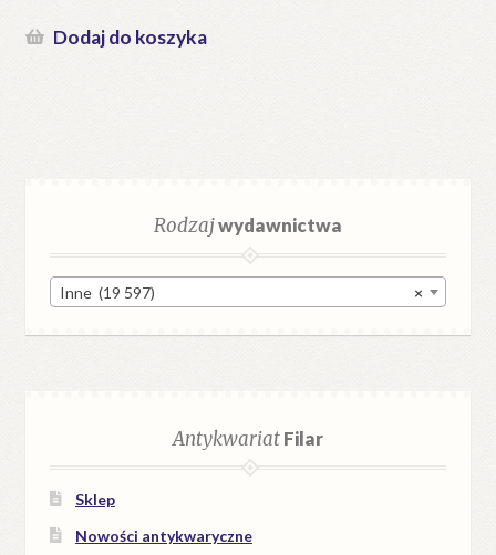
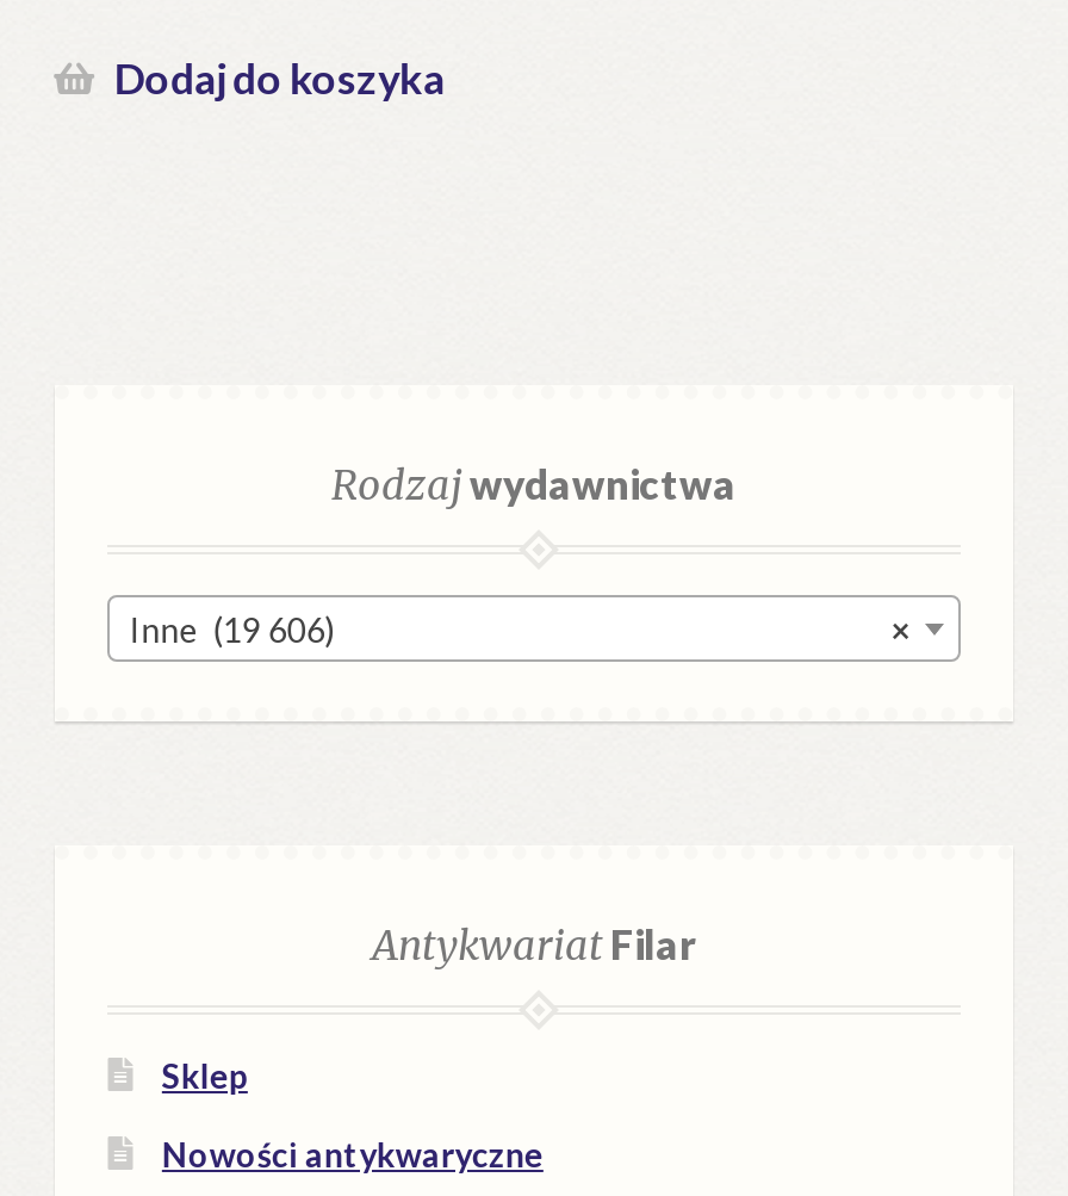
[60,283,155,302] Inne (19 597) -> [129,609,334,650] Inne (19 606)

